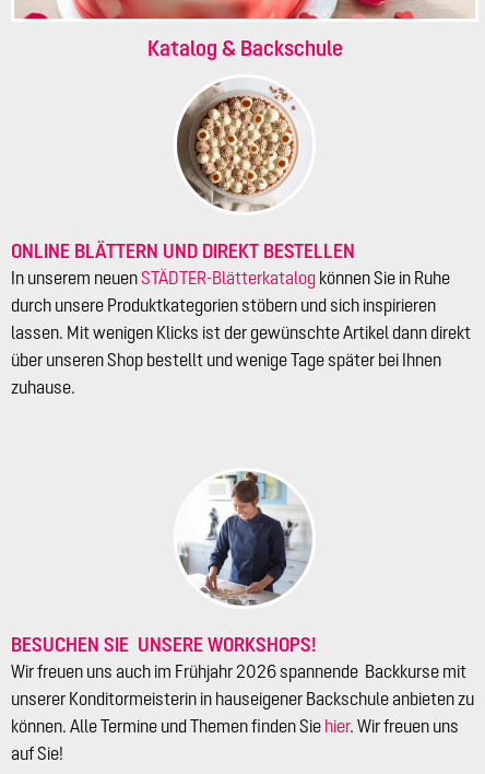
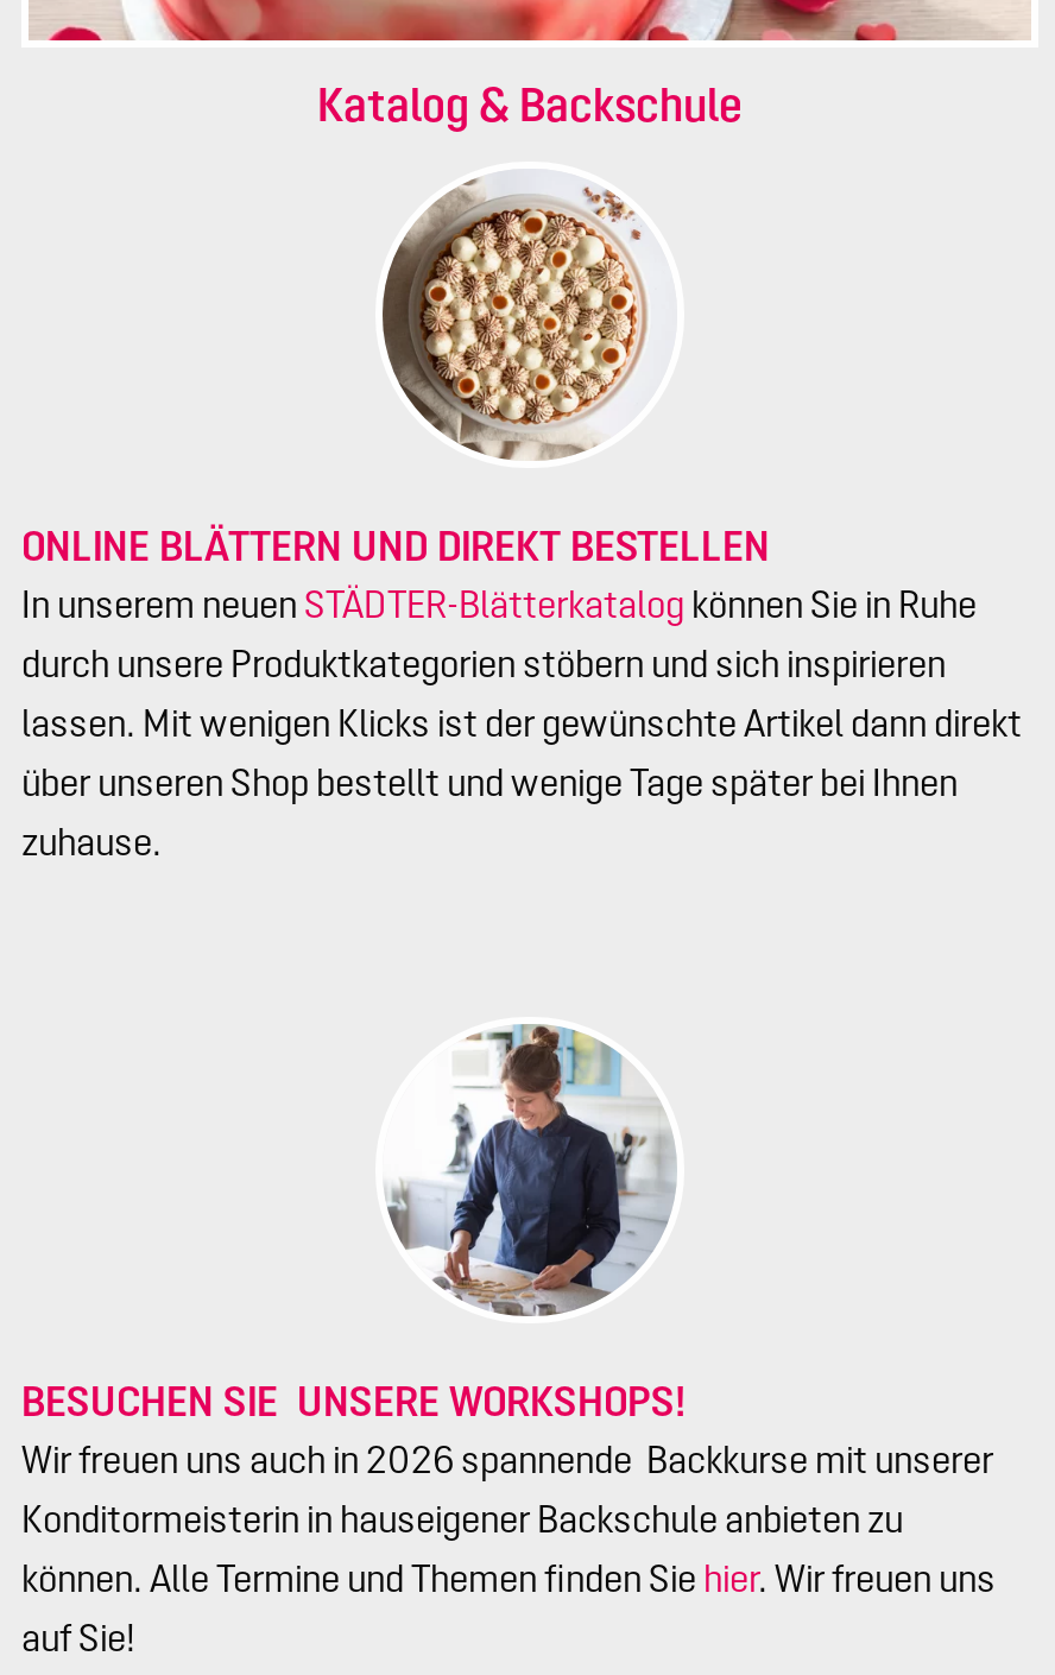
[11,662,474,709] Wir freuen uns auch im Frühjahr 2026 spannende Backkurse mit | unserer Konditormeisterin in hauseigener Backschule anbieten zu -> [21,1438,993,1540] Wir freuen uns auch in 2026 spannende Backkurse mit unserer | Konditormeisterin in hauseigener Backschule anbieten zu

